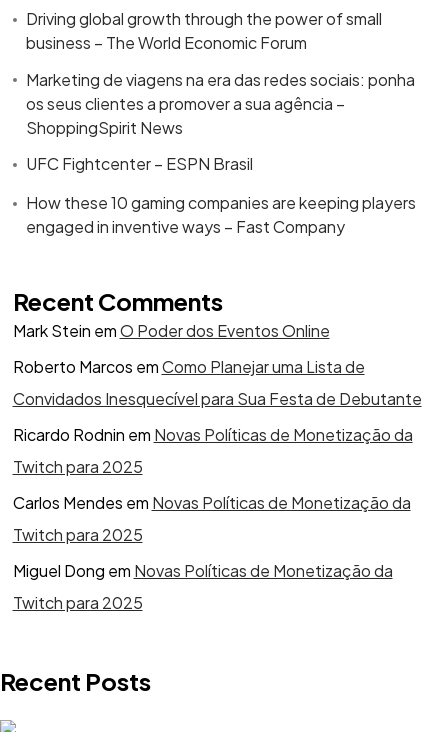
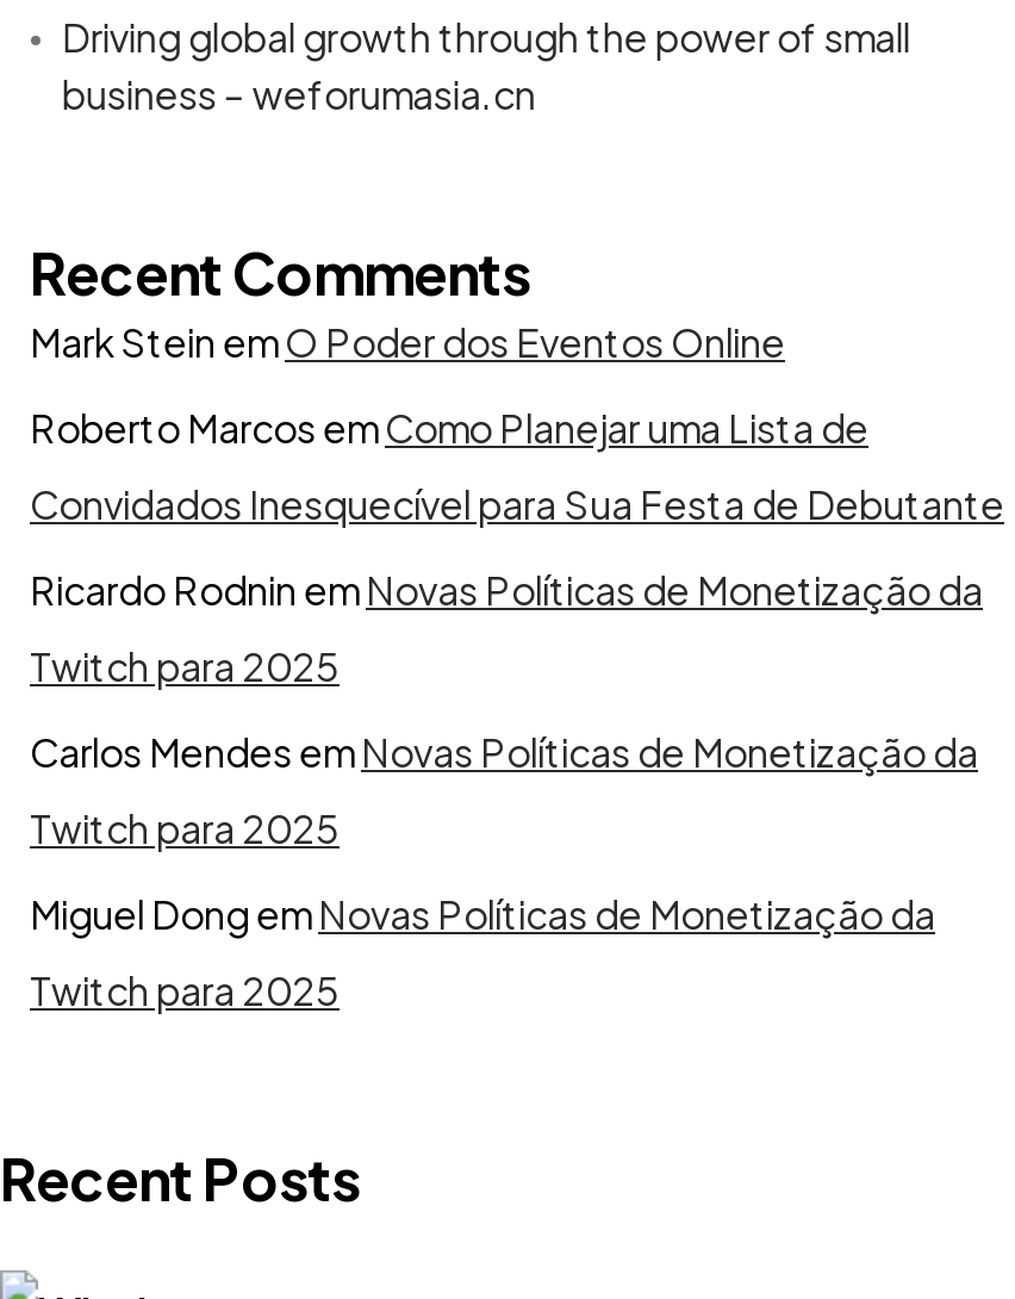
[26,32,416,237] business – The World Economic Forum | Marketing de viagens na era das redes sociais: ponha | os seus clientes a promover a sua agência – | ShoppingSpirit News | UFC Fightcenter – ESPN Brasil | How these 10 gaming companies are keeping players | engaged in inventive ways – Fast Company -> [61,69,536,119] business – weforumasia.cn

